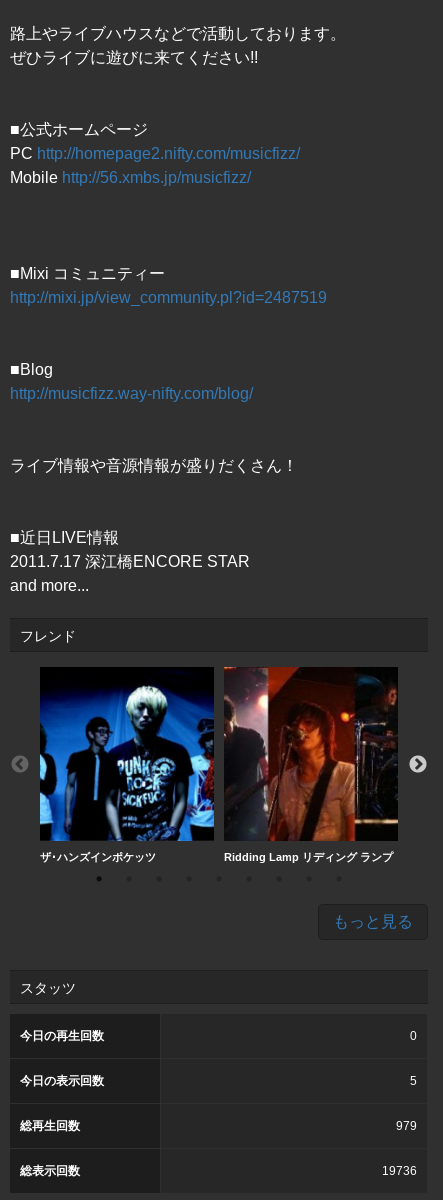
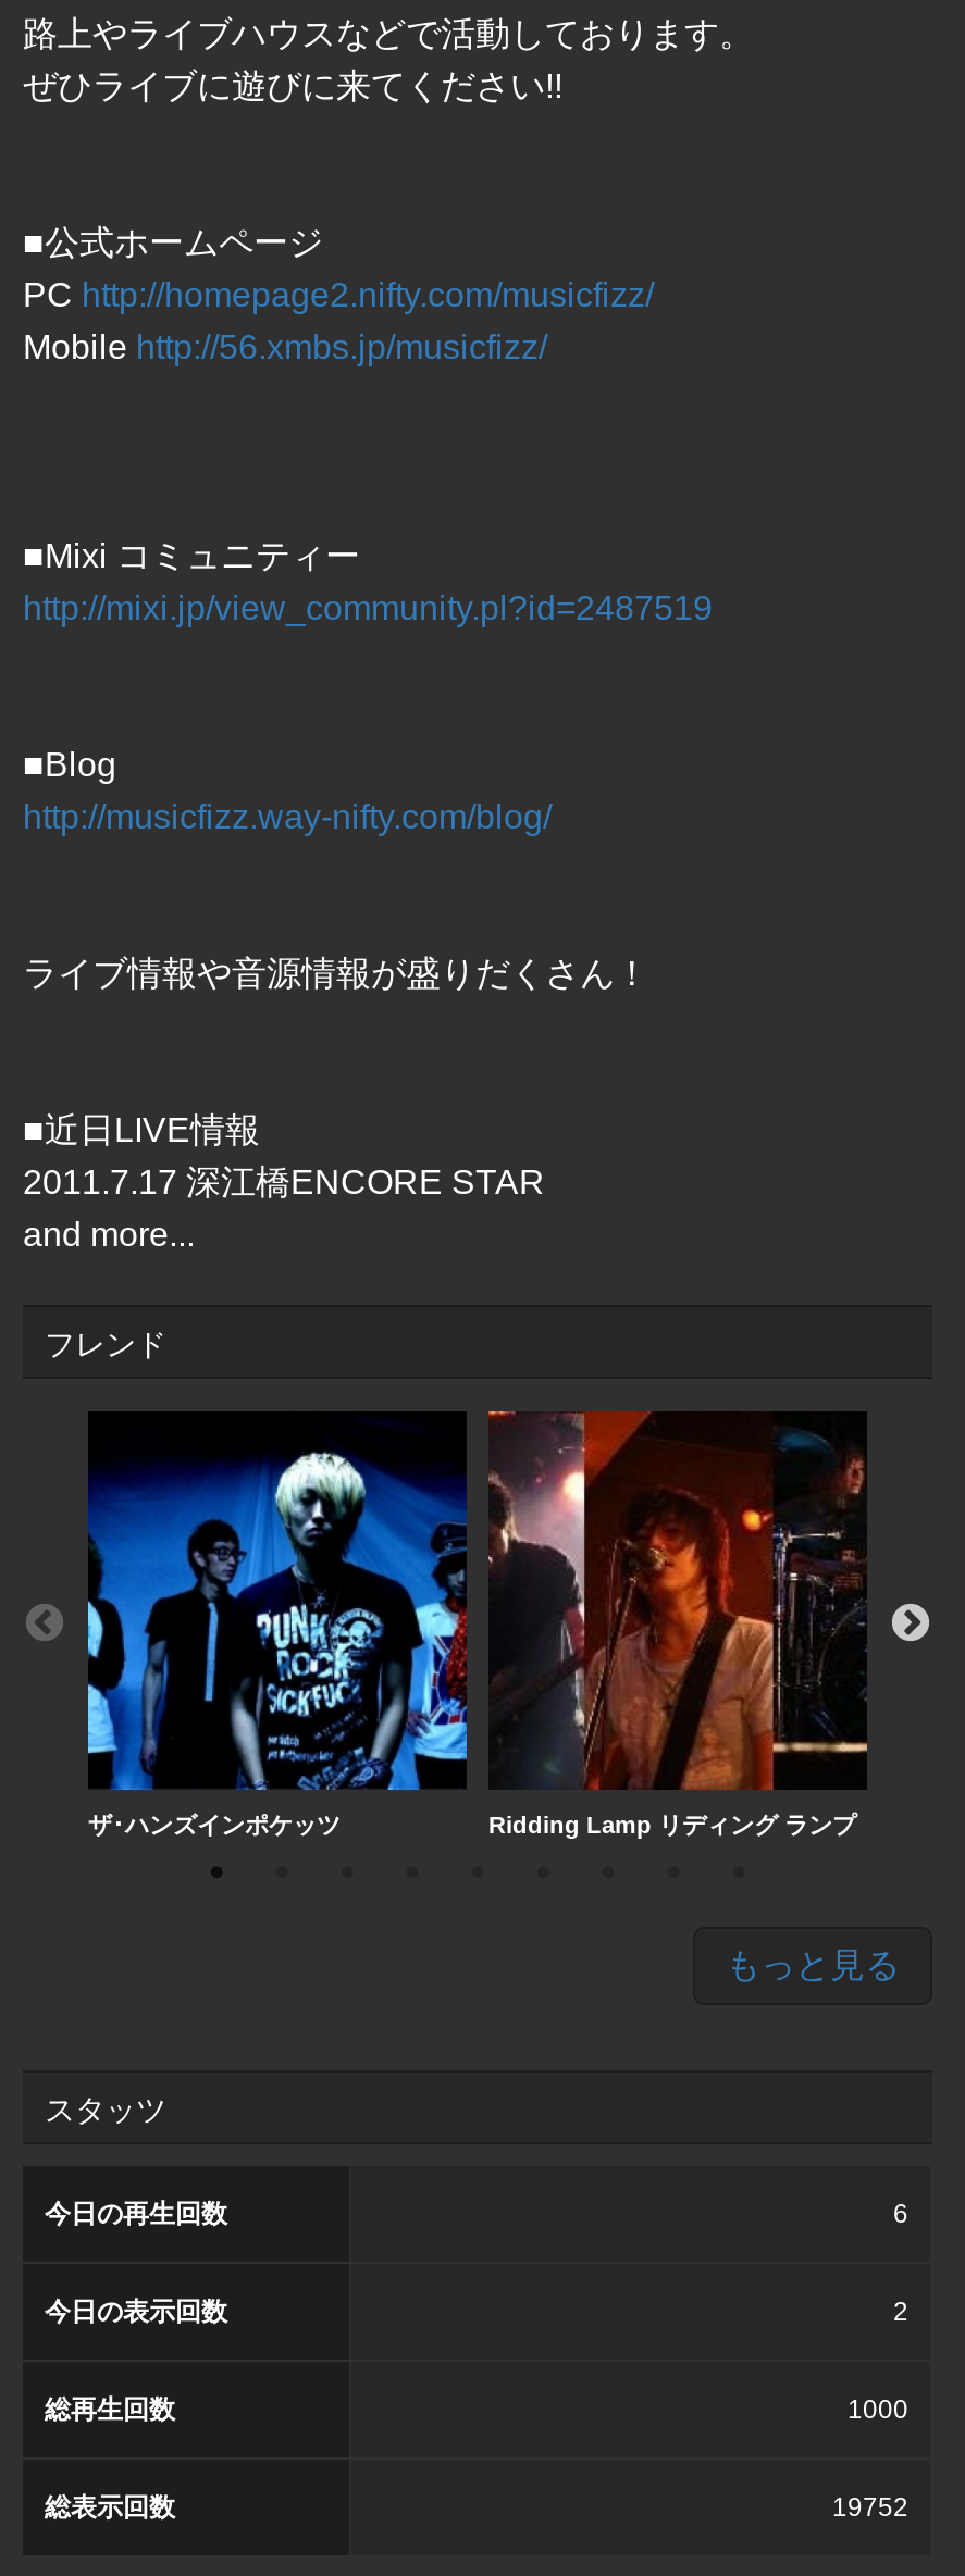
[410,1029,417,1043] 0 -> [893,2198,908,2229] 6
[410,1074,417,1088] 5 -> [893,2296,908,2327] 2
[396,1119,417,1133] 979 -> [848,2394,908,2425] 1000
[382,1164,417,1178] 19736 -> [832,2492,908,2523] 19752

